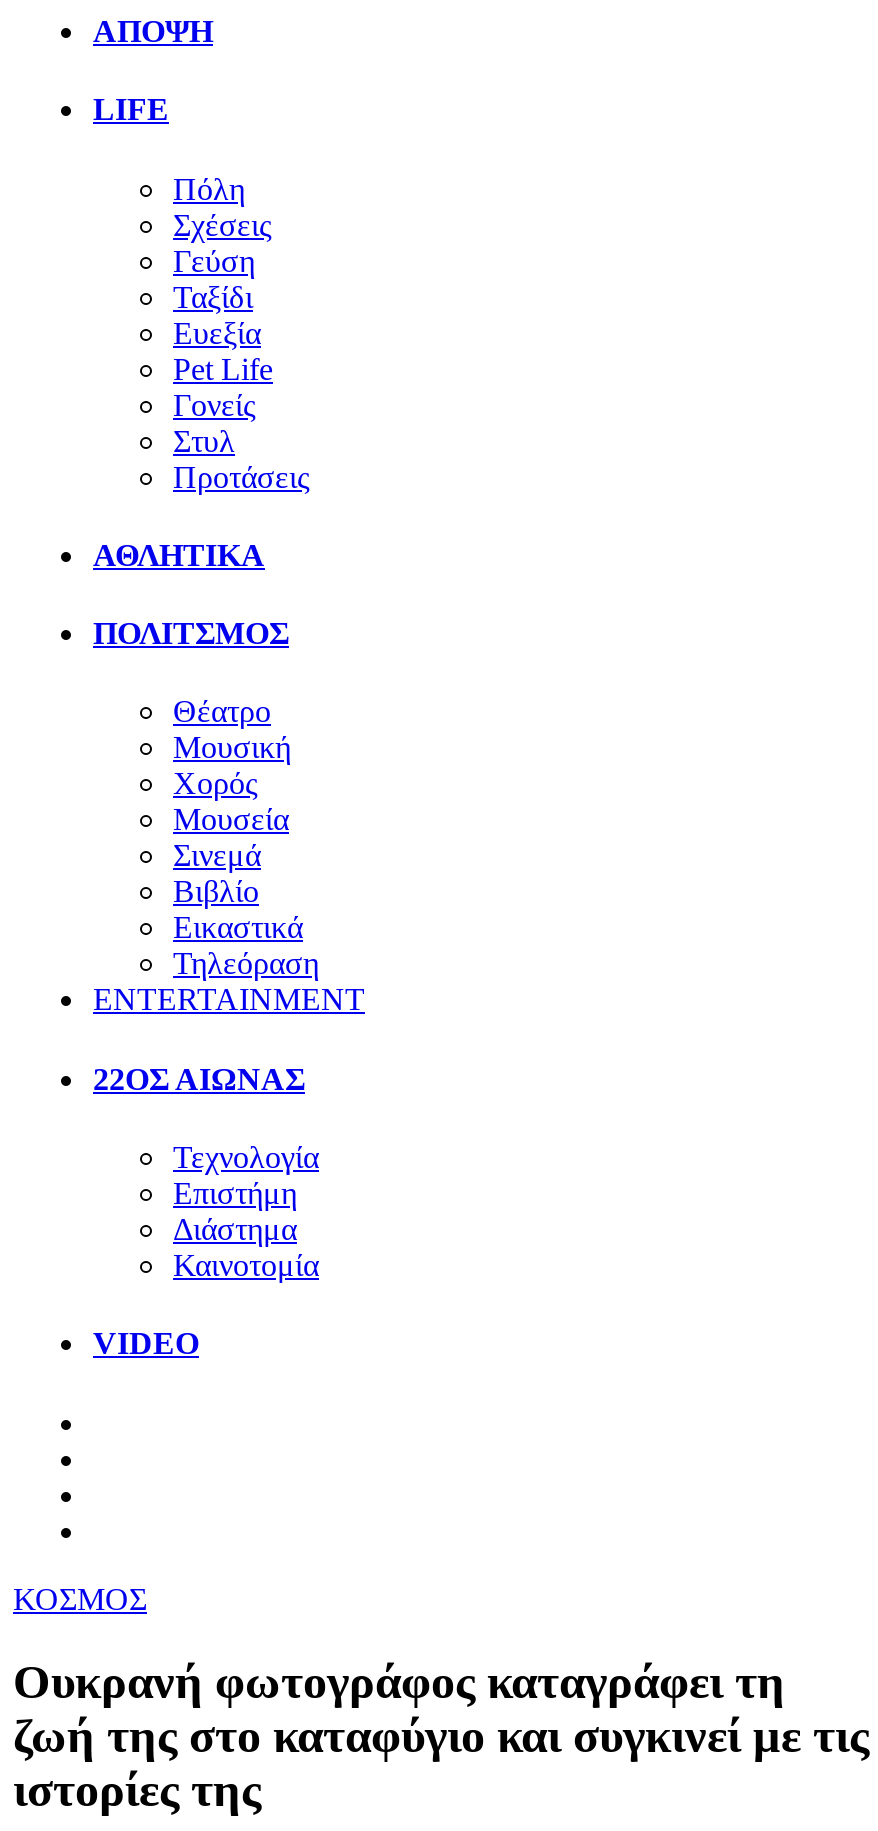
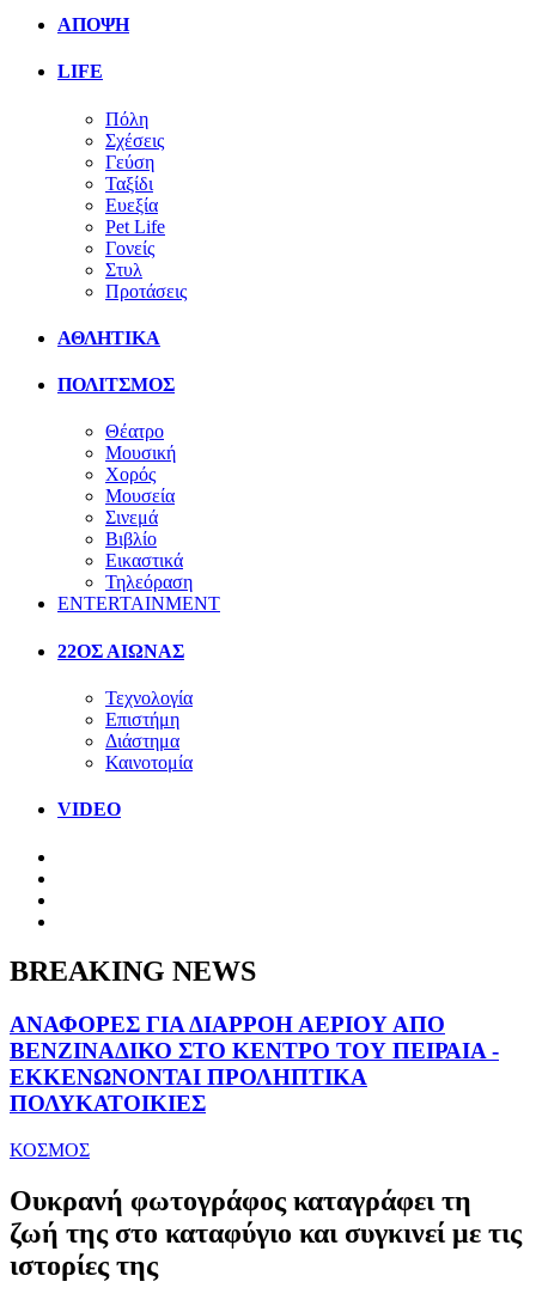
none -> [10,956,499,1116] BREAKING NEWS | ΑΝΑΦΟΡΕΣ ΓΙΑ ΔΙΑΡΡΟΗ ΑΕΡΙΟΥ ΑΠΟ | ΒΕΝΖΙΝΑΔΙΚΟ ΣΤΟ ΚΕΝΤΡΟ ΤΟΥ ΠΕΙΡΑΙΑ - | ΕΚΚΕΝΩΝΟΝΤΑΙ ΠΡΟΛΗΠΤΙΚΑ | ΠΟΛΥΚΑΤΟΙΚΙΕΣ

